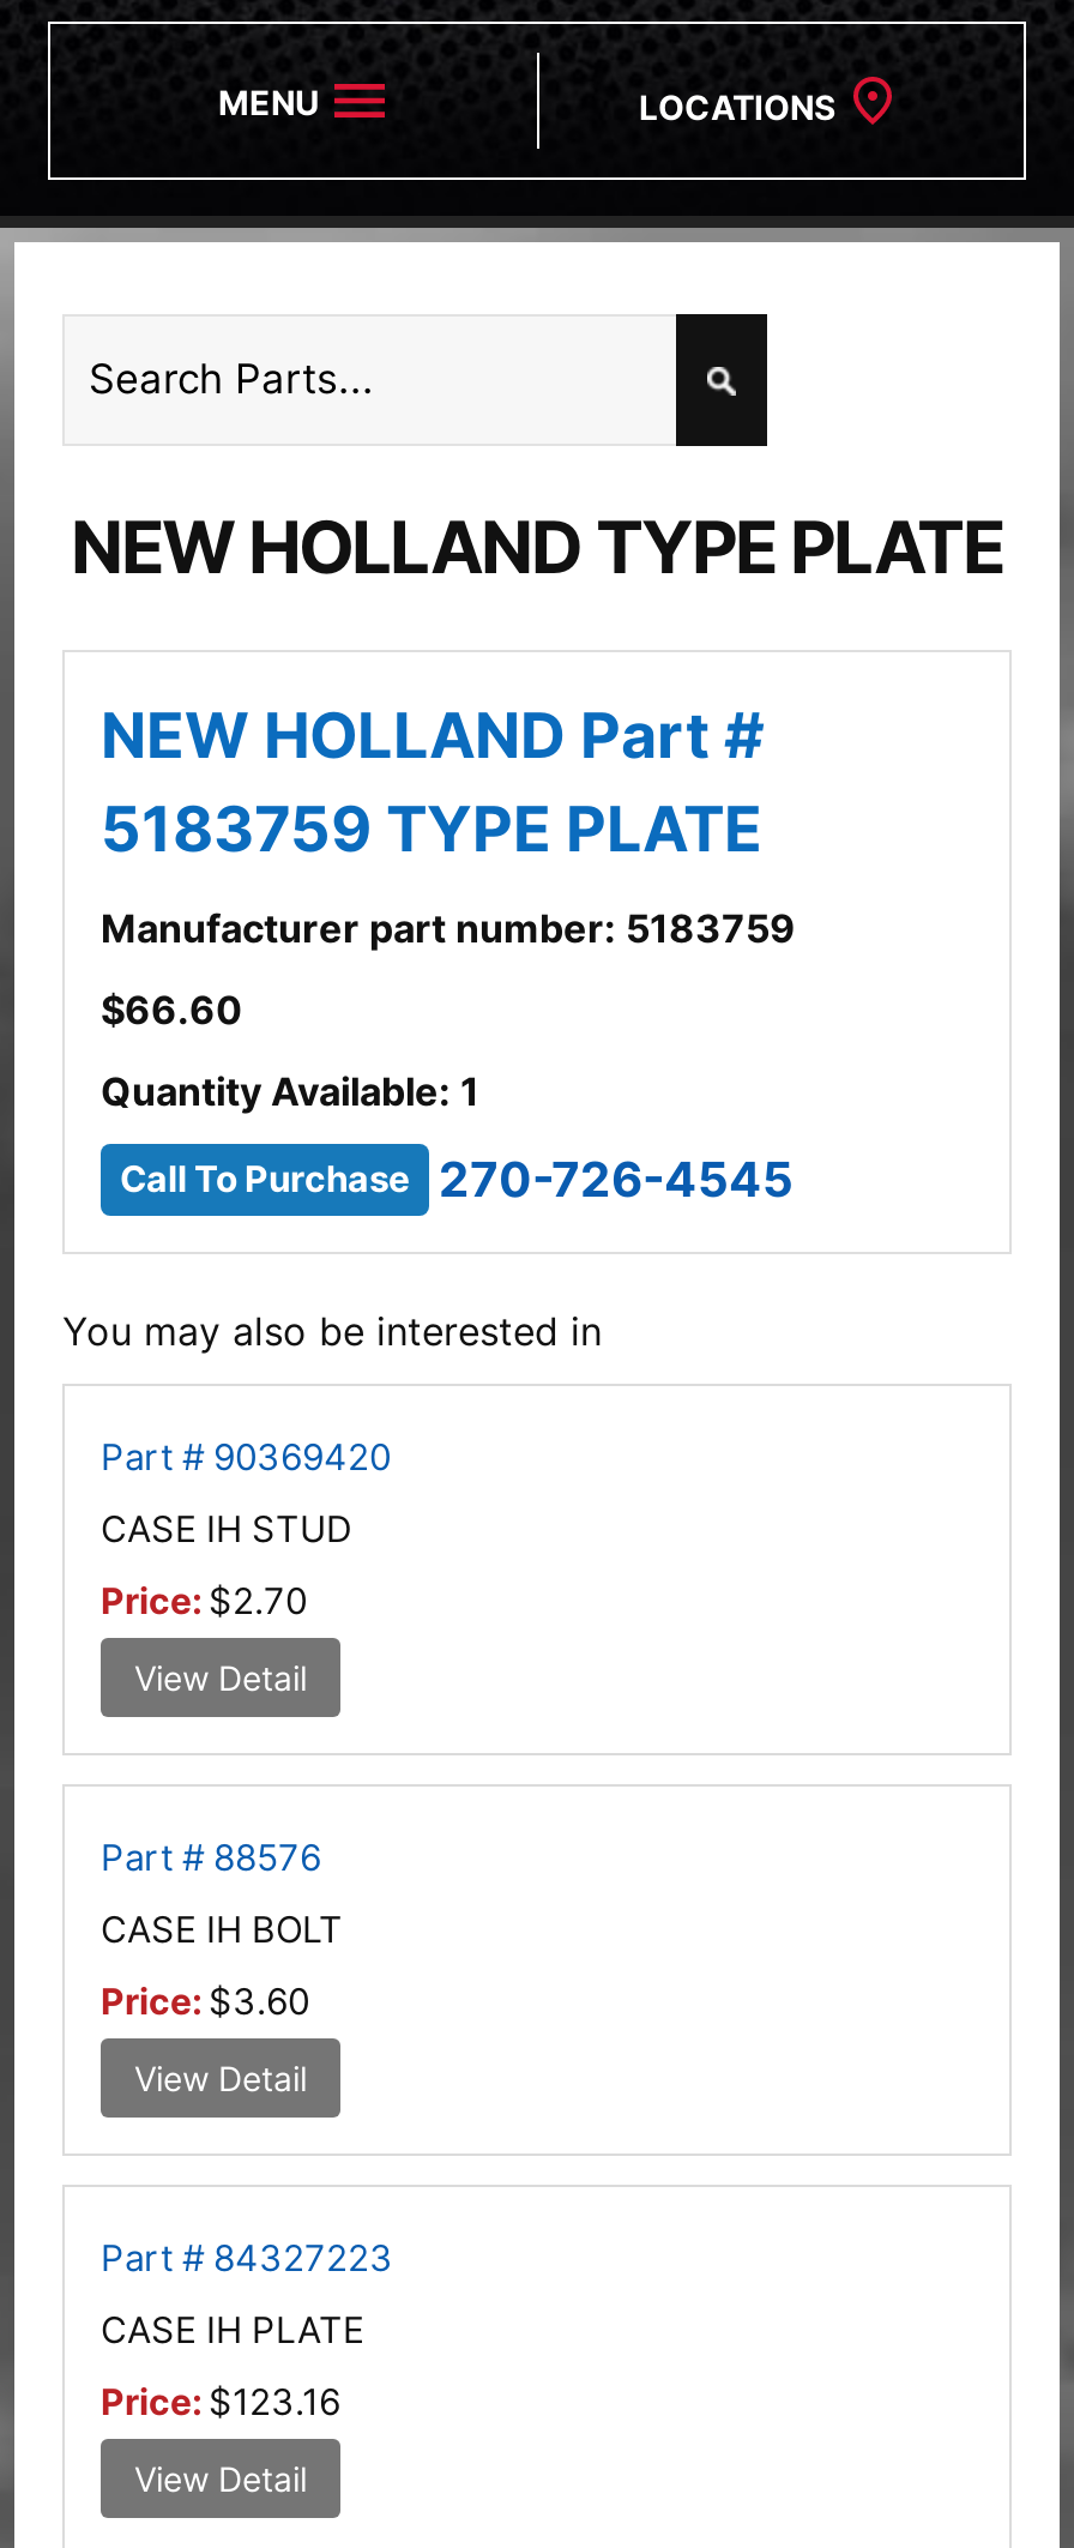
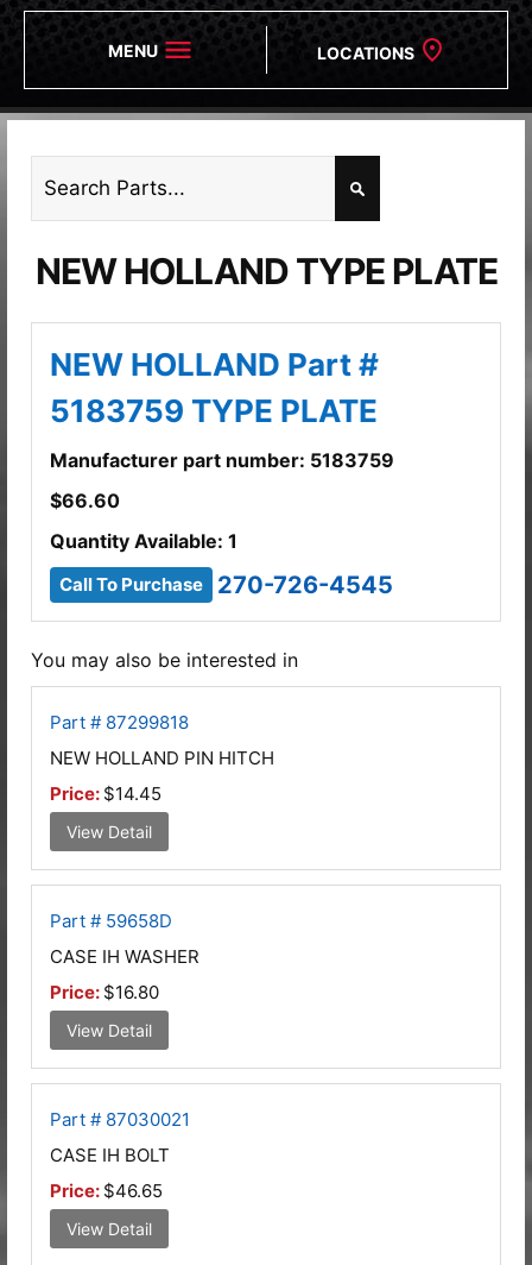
[101,1434,391,1479] Part # 90369420 -> [50,711,189,733] Part # 87299818
[101,1506,352,1551] CASE IH STUD -> [50,747,274,769] NEW HOLLAND PIN HITCH
[101,1578,307,1623] Price: $2.70 -> [50,782,161,805] Price: $14.45
none -> [50,945,199,968] CASE IH WASHER
[101,1834,321,1880] Part # 88576 -> [50,909,172,932] Part # 59658D
moved [101,1906,343,1952] -> [50,1144,170,1166]: CASE IH BOLT
[101,1978,309,2024] Price: $3.60 -> [50,981,159,1003] Price: $16.80
[101,2235,393,2280] Part # 84327223 -> [50,1108,190,1131] Part # 87030021
[101,2307,364,2352] CASE IH PLATE -> none
[101,2379,340,2424] Price: $123.16 -> [50,1179,163,1202] Price: $46.65

